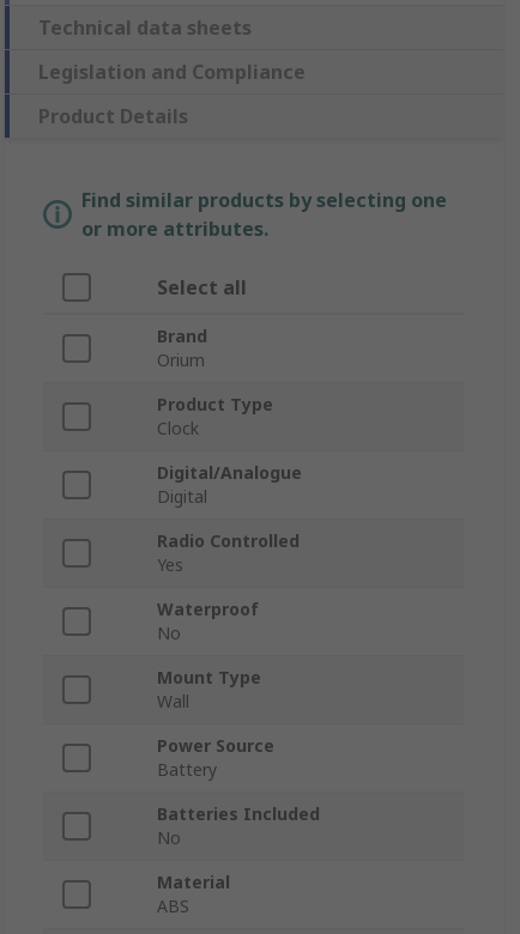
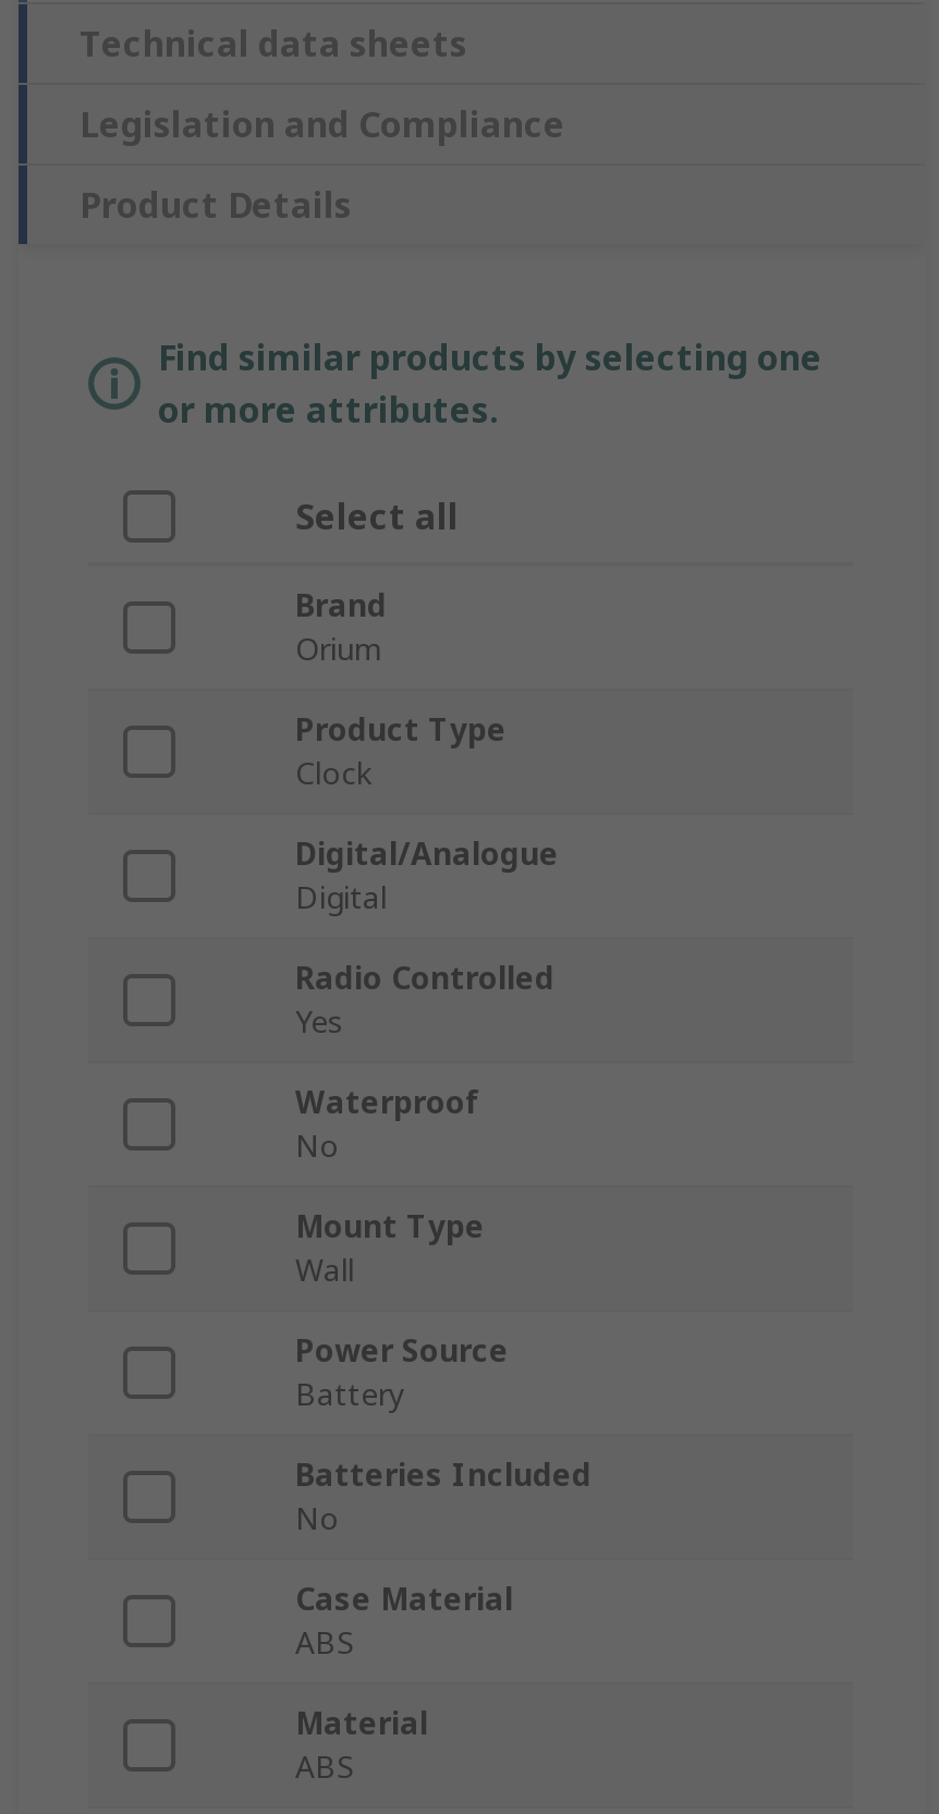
none -> [295,1579,513,1664] Case Material | ABS

